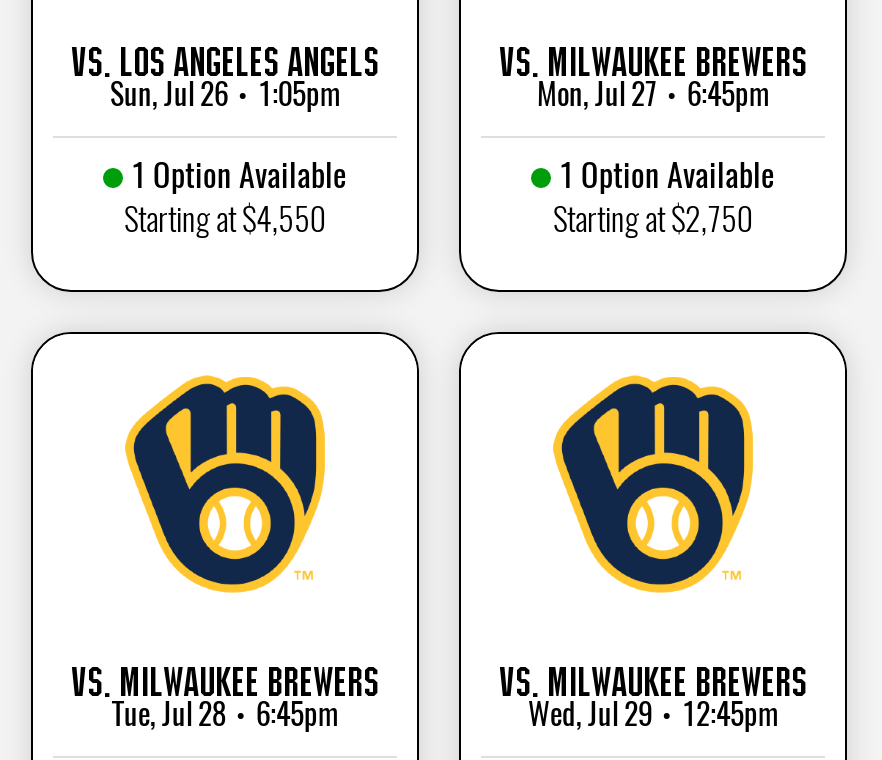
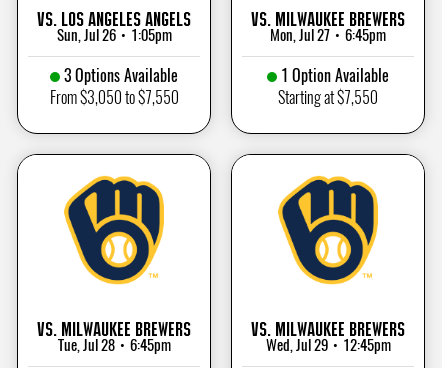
[124,154,347,240] 1 Option Available | Starting at $4,550 -> [49,65,178,108] 3 Options Available | From $3,050 to $7,550
[553,198,753,240] Starting at $2,750 -> [278,87,378,108] Starting at $7,550

